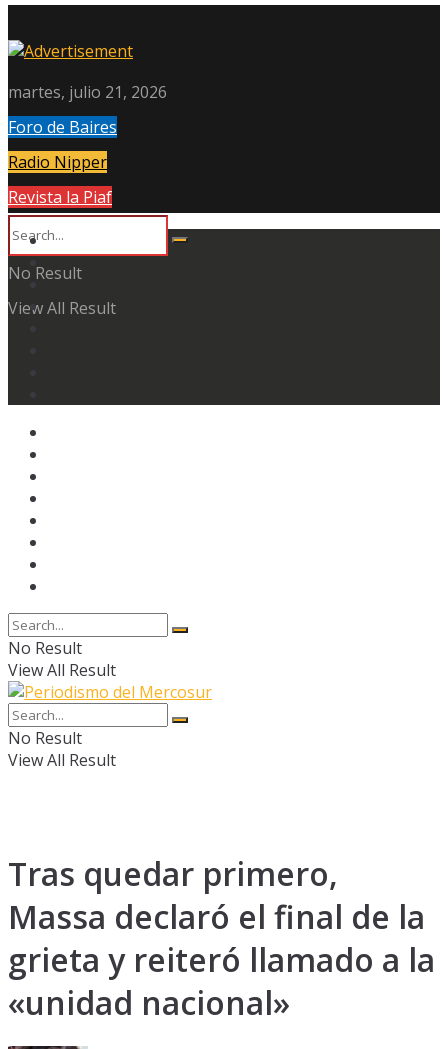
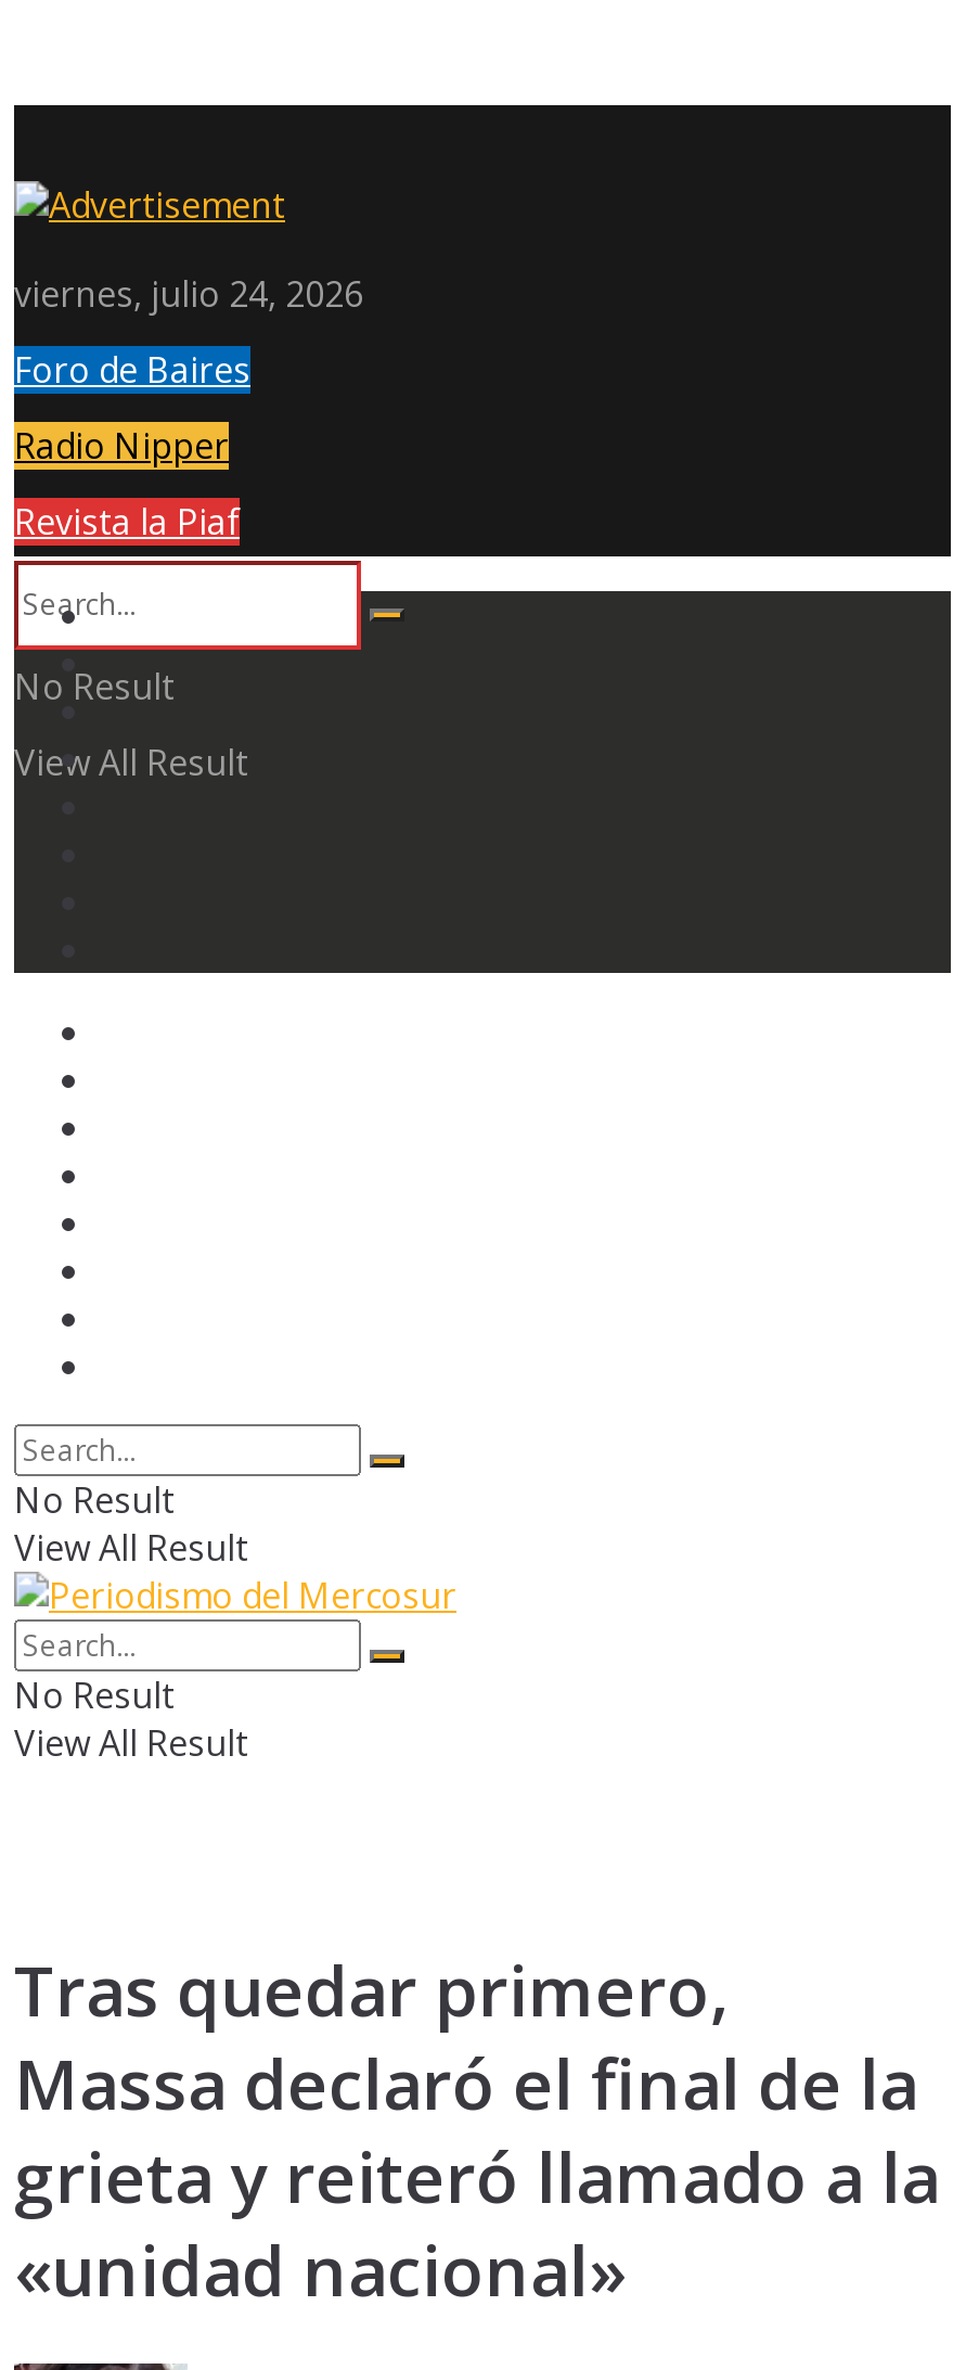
[8,81,167,103] martes, julio 21, 2026 -> [14,270,363,318] viernes, julio 24, 2026

